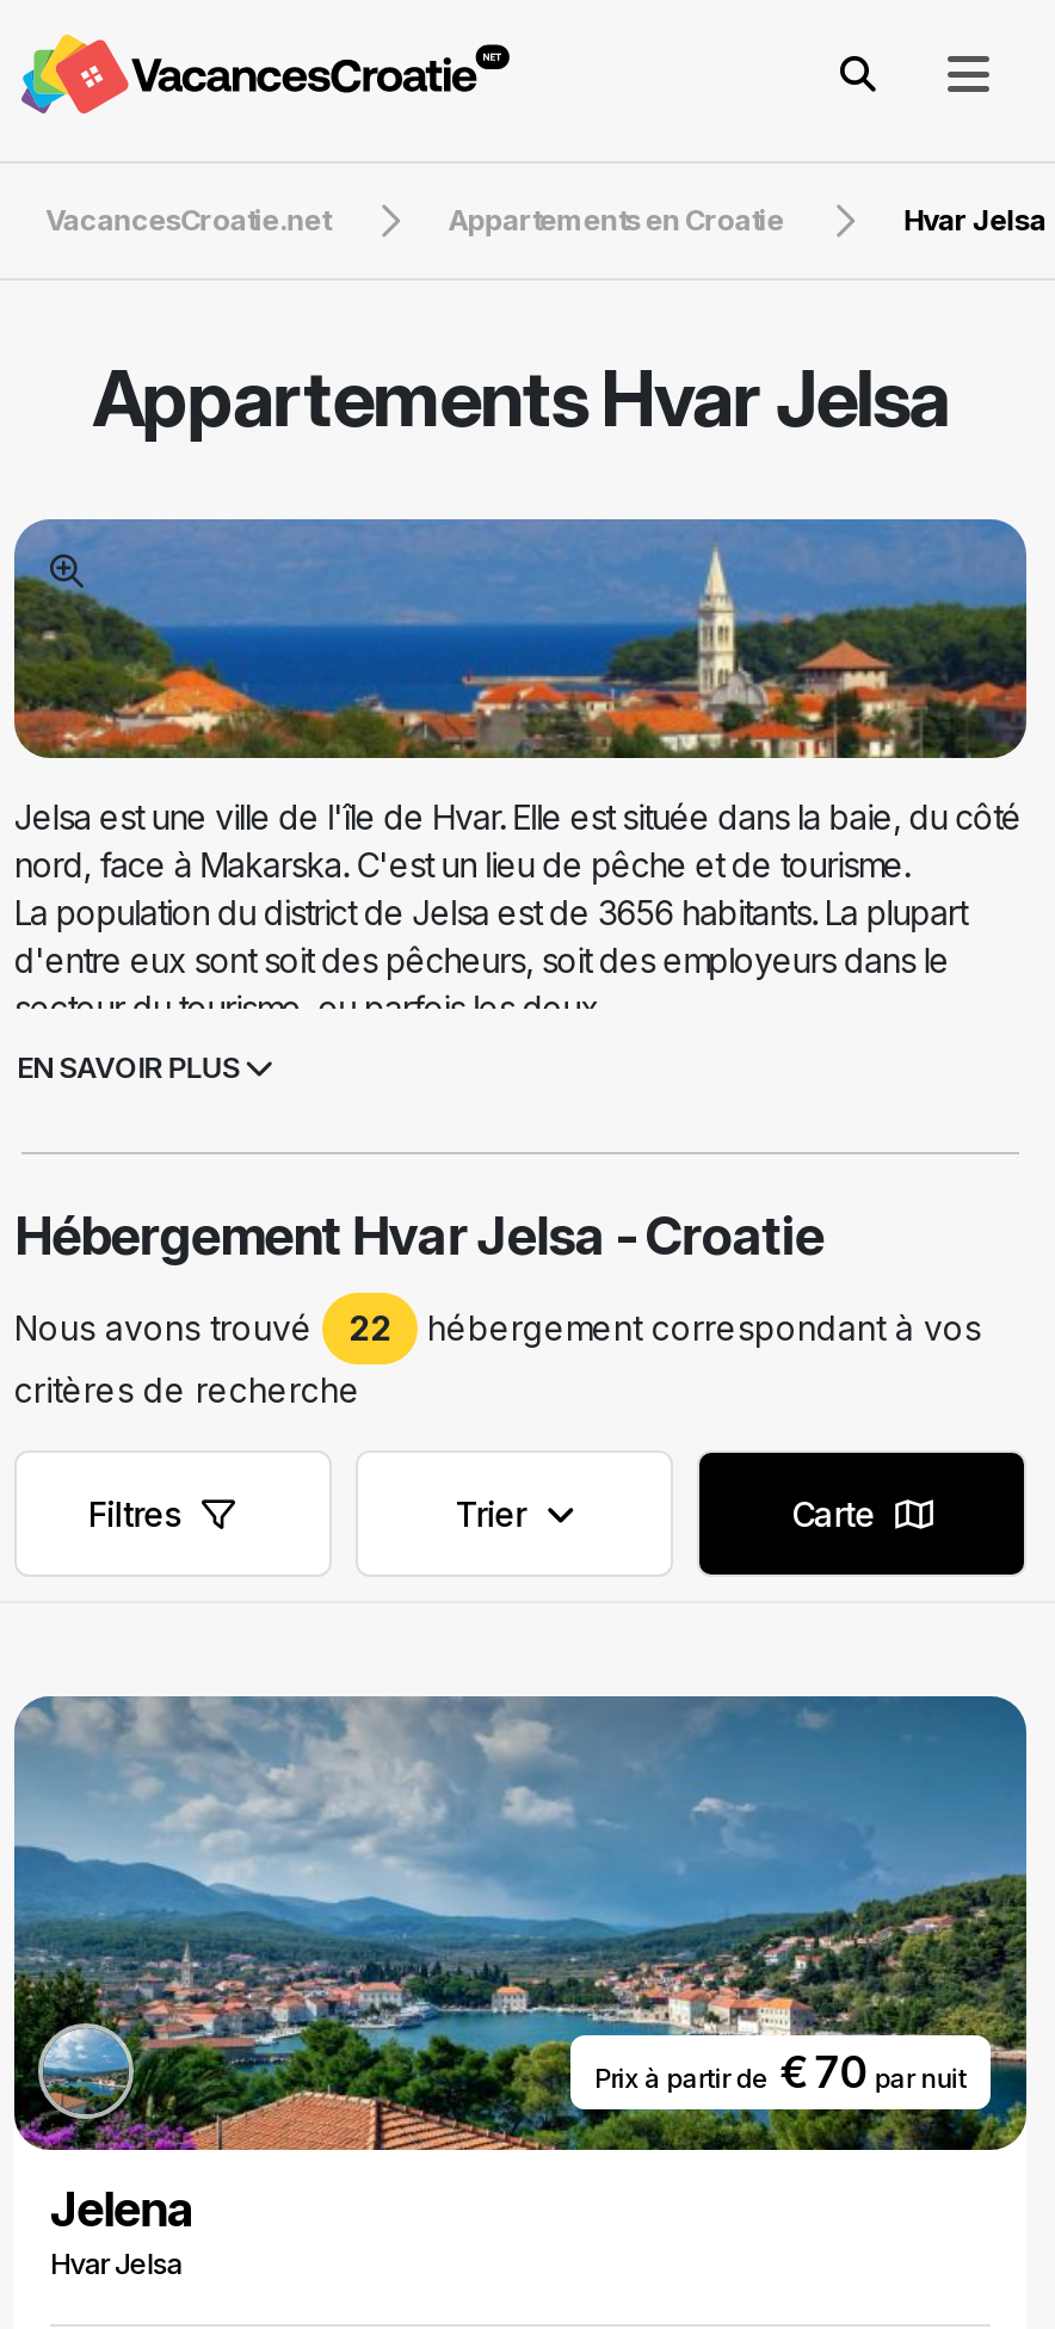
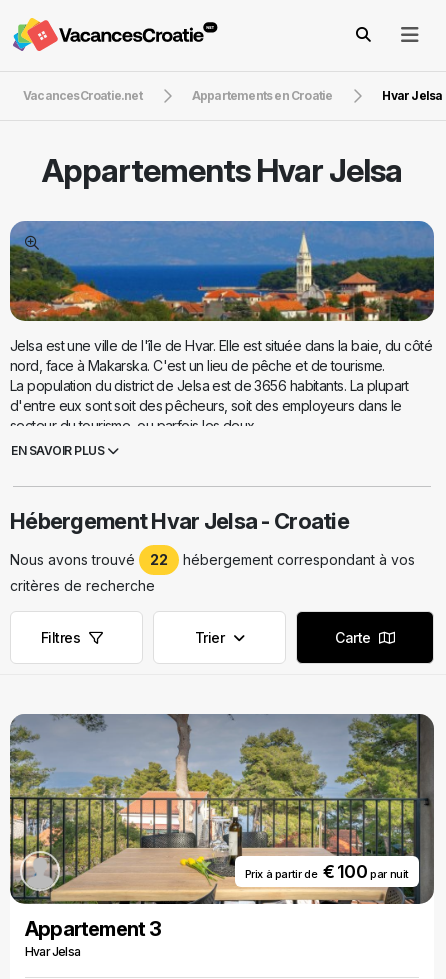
[12,1696,1026,2152] [image] | Prix à partir de € 70 par nuit -> [9,714,434,905] [image] | Prix à partir de € 100 par nuit
[50,2181,194,2238] Jelena -> [25,917,162,941] Appartement 3

